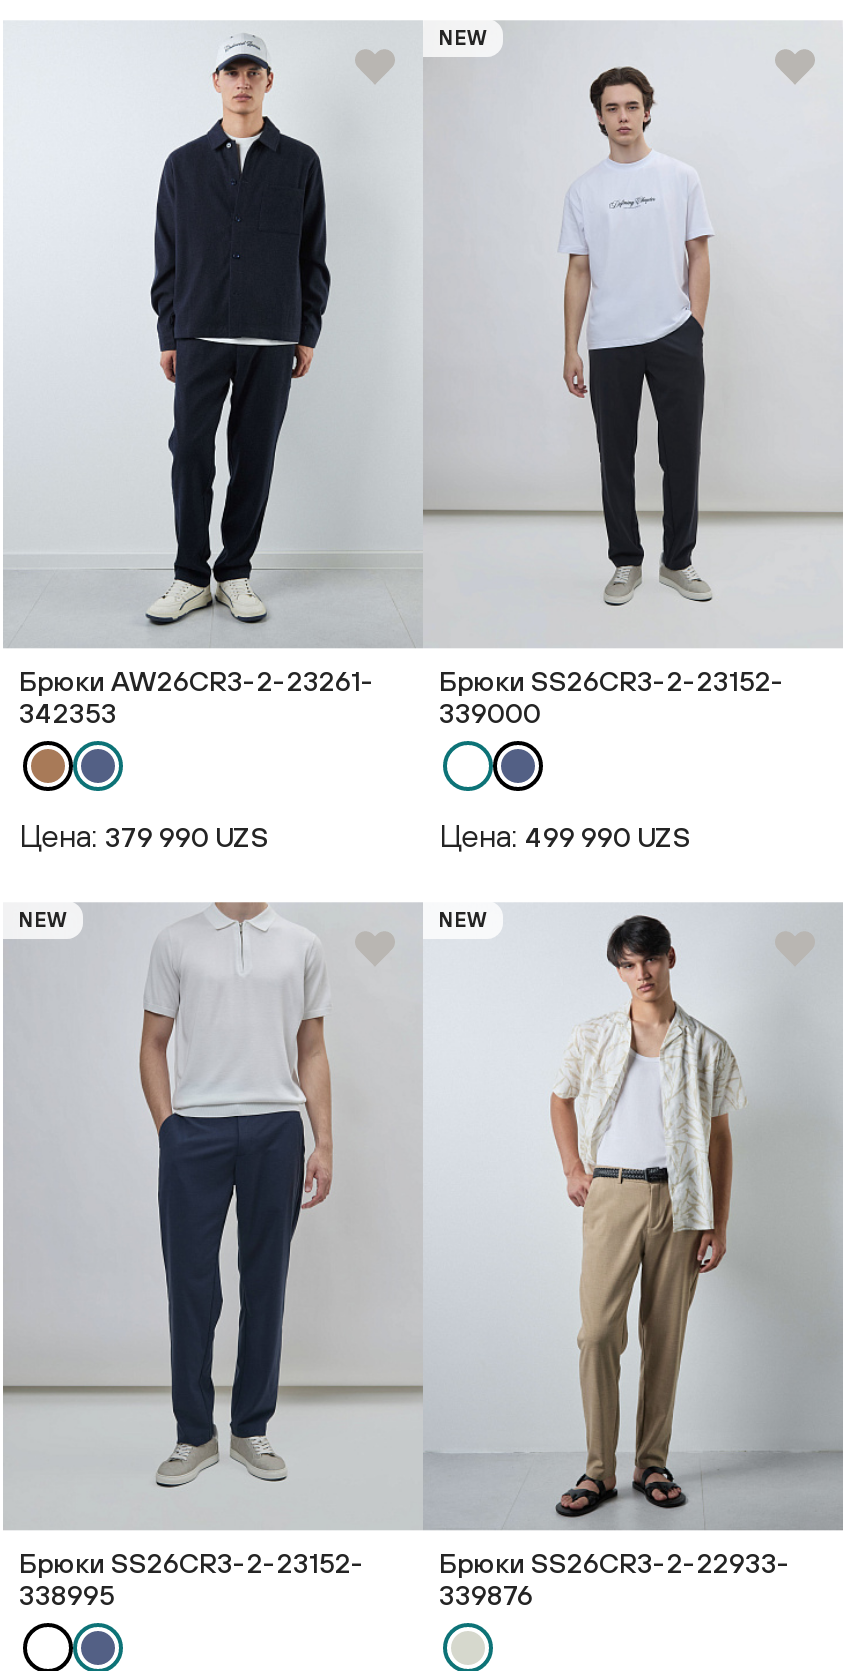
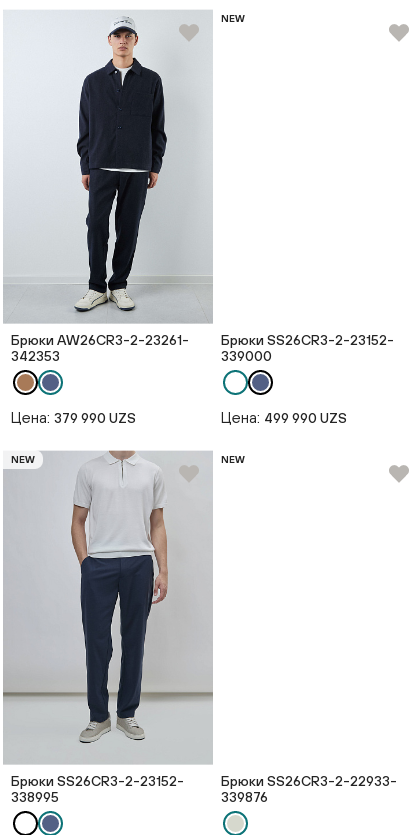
[423,21,845,649] [image] -> none
[423,903,845,1531] [image] -> none

